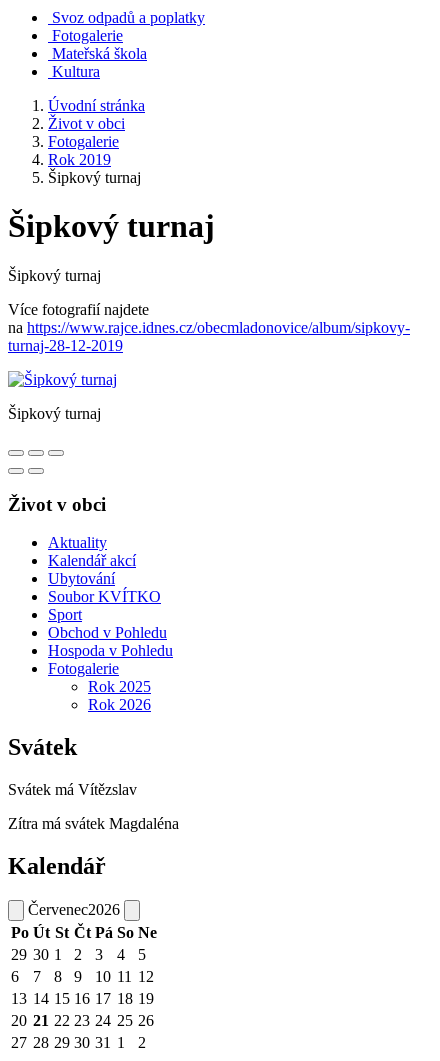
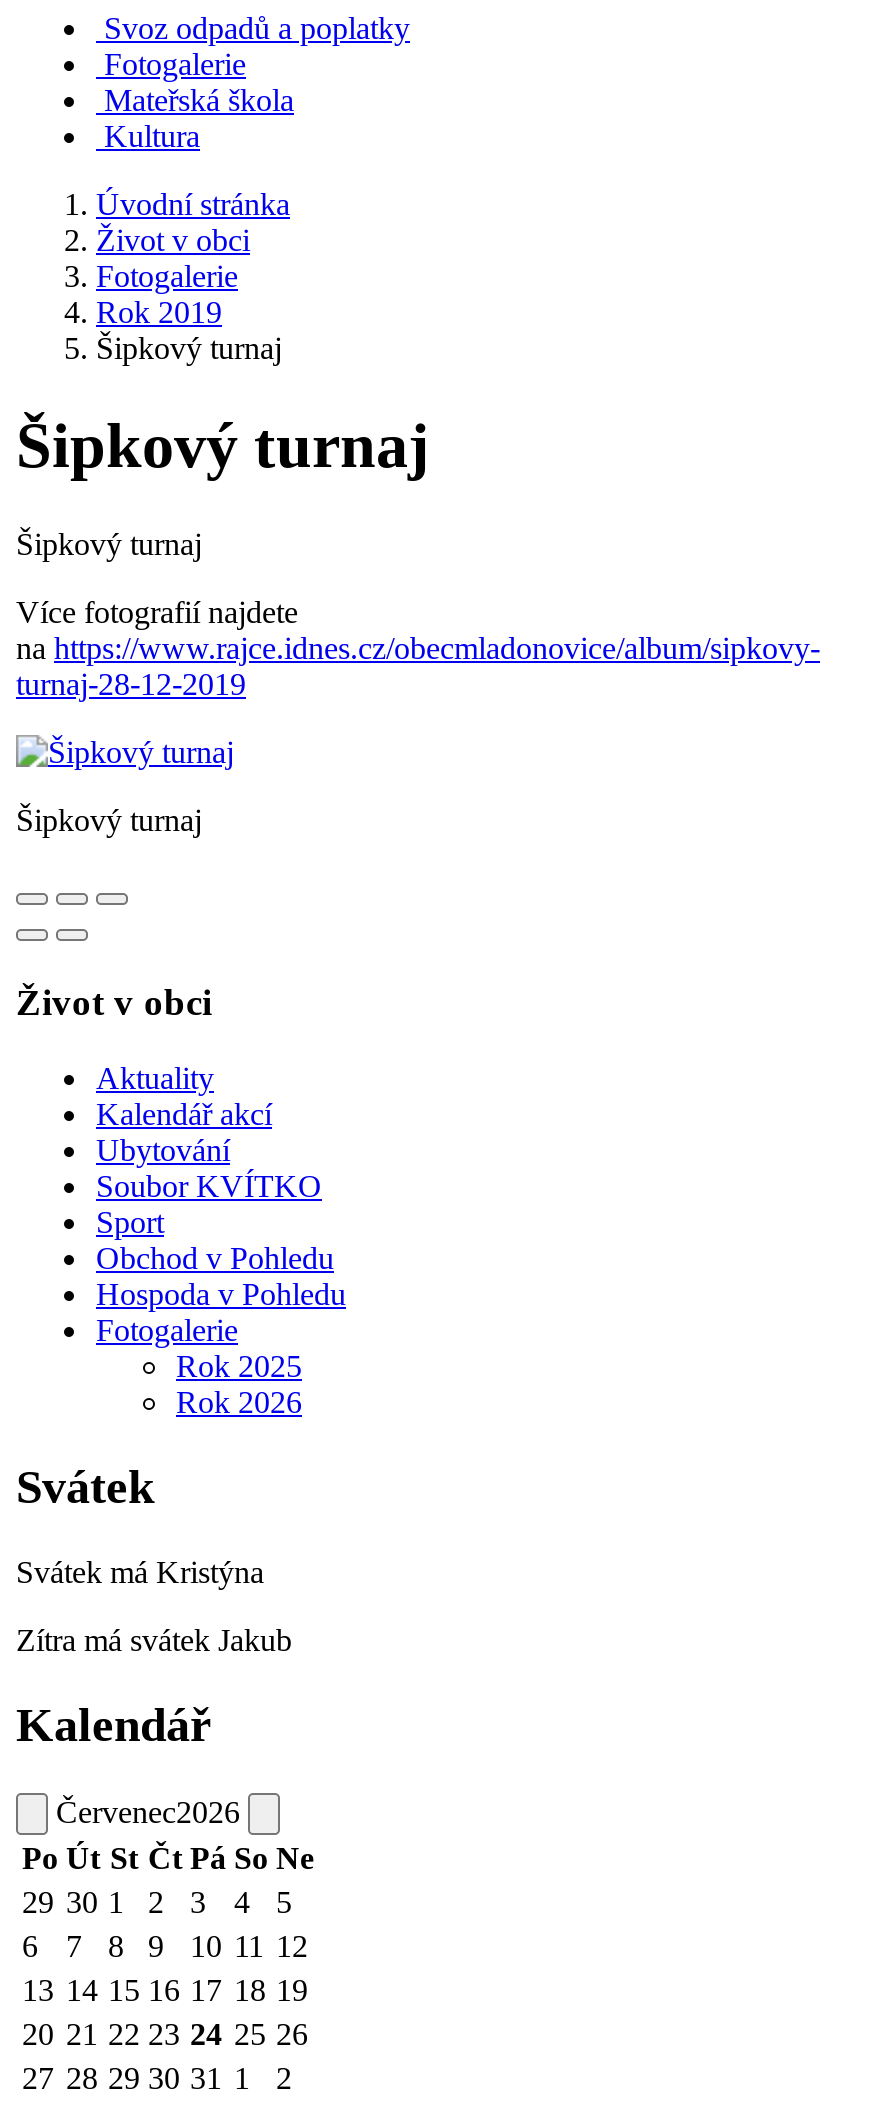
[8,781,137,798] Svátek má Vítězslav -> [16,1555,264,1589] Svátek má Kristýna
[8,815,179,832] Zítra má svátek Magdaléna -> [16,1623,292,1657] Zítra má svátek Jakub

